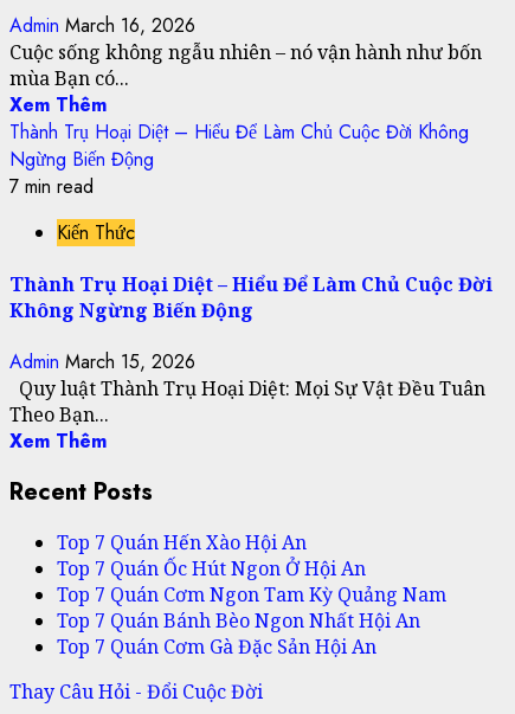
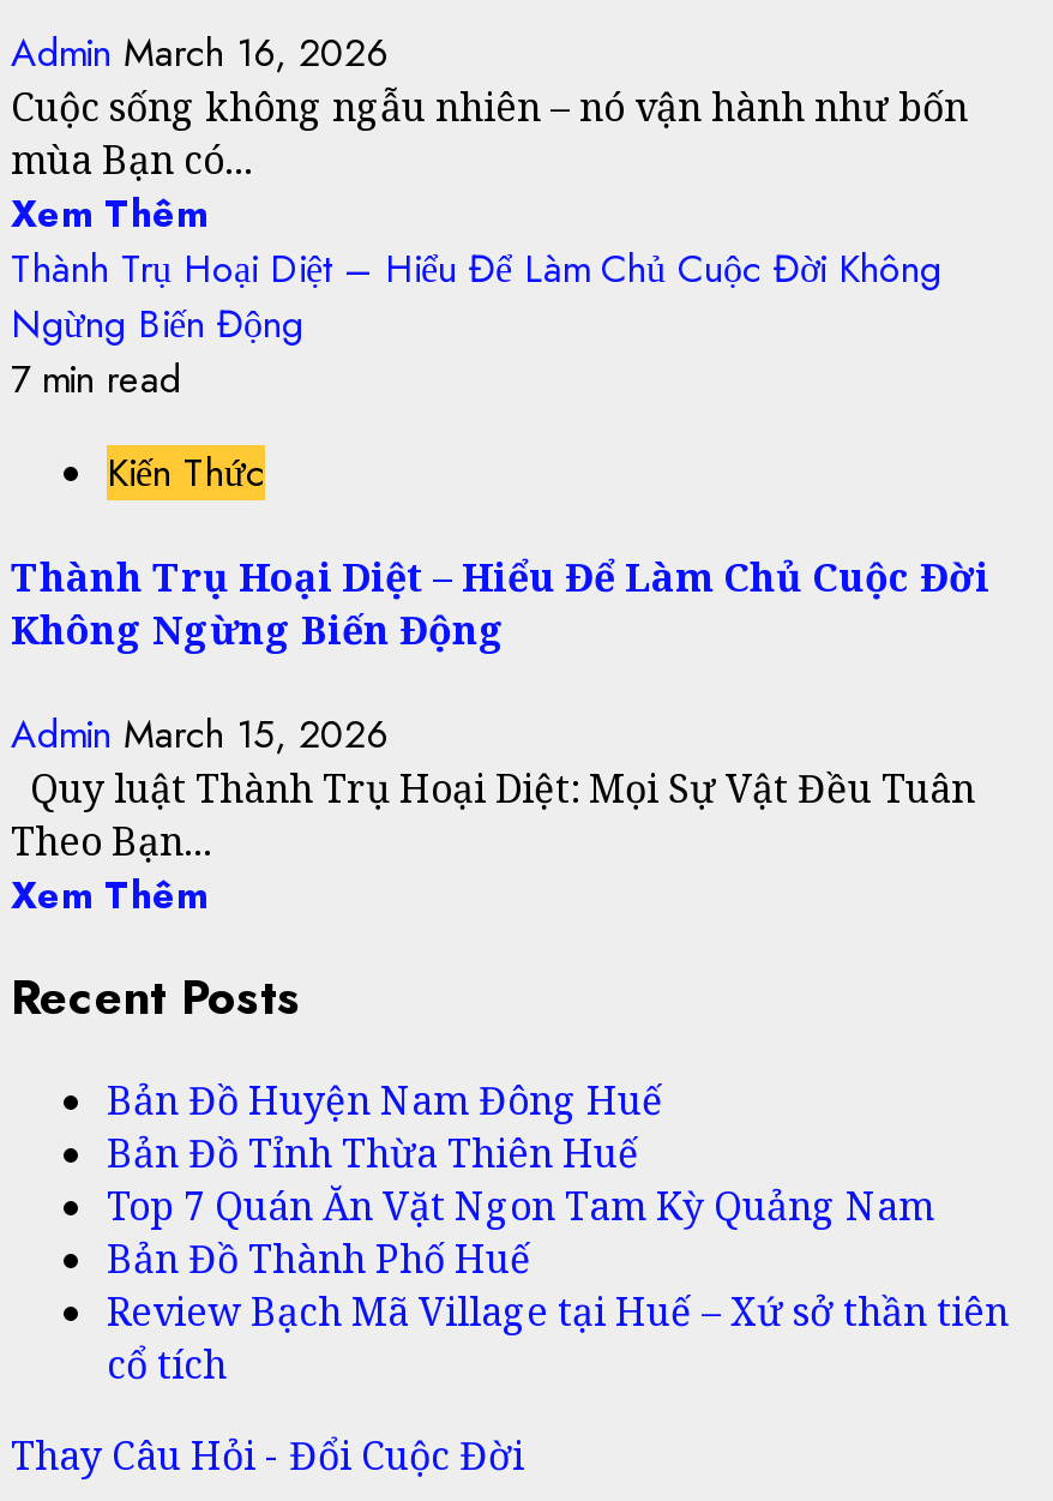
[57,529,446,659] Top 7 Quán Hến Xào Hội An | Top 7 Quán Ốc Hút Ngon Ở Hội An | Top 7 Quán Cơm Ngon Tam Kỳ Quảng Nam | Top 7 Quán Bánh Bèo Ngon Nhất Hội An | Top 7 Quán Cơm Gà Đặc Sản Hội An -> [107,1073,1009,1390] Bản Đồ Huyện Nam Đông Huế | Bản Đồ Tỉnh Thừa Thiên Huế | Top 7 Quán Ăn Vặt Ngon Tam Kỳ Quảng Nam | Bản Đồ Thành Phố Huế | Review Bạch Mã Village tại Huế – Xứ sở thần tiên | cổ tích

